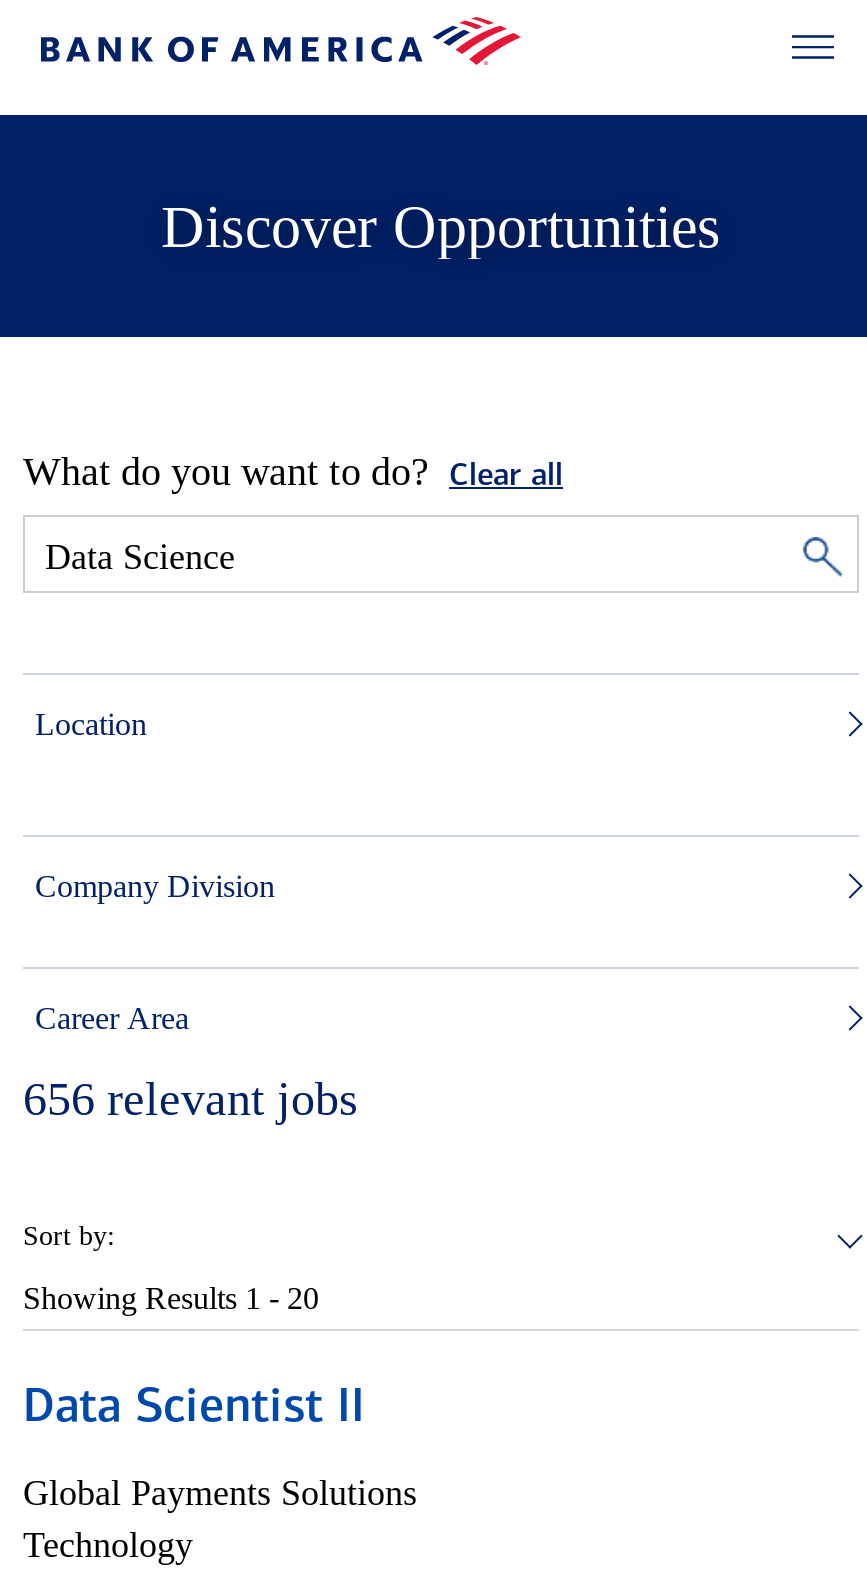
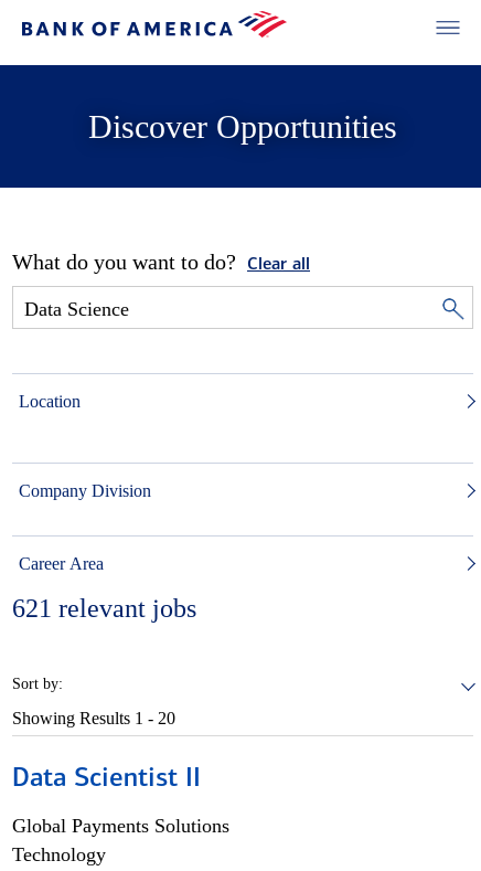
[23,1073,357,1125] 656 relevant jobs -> [12,594,196,623] 621 relevant jobs

